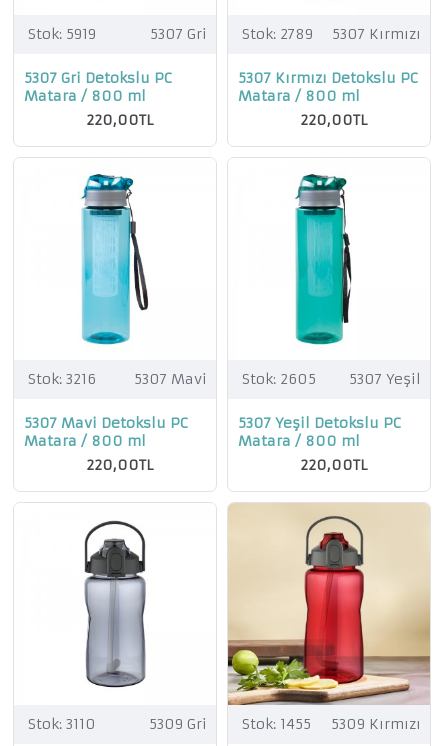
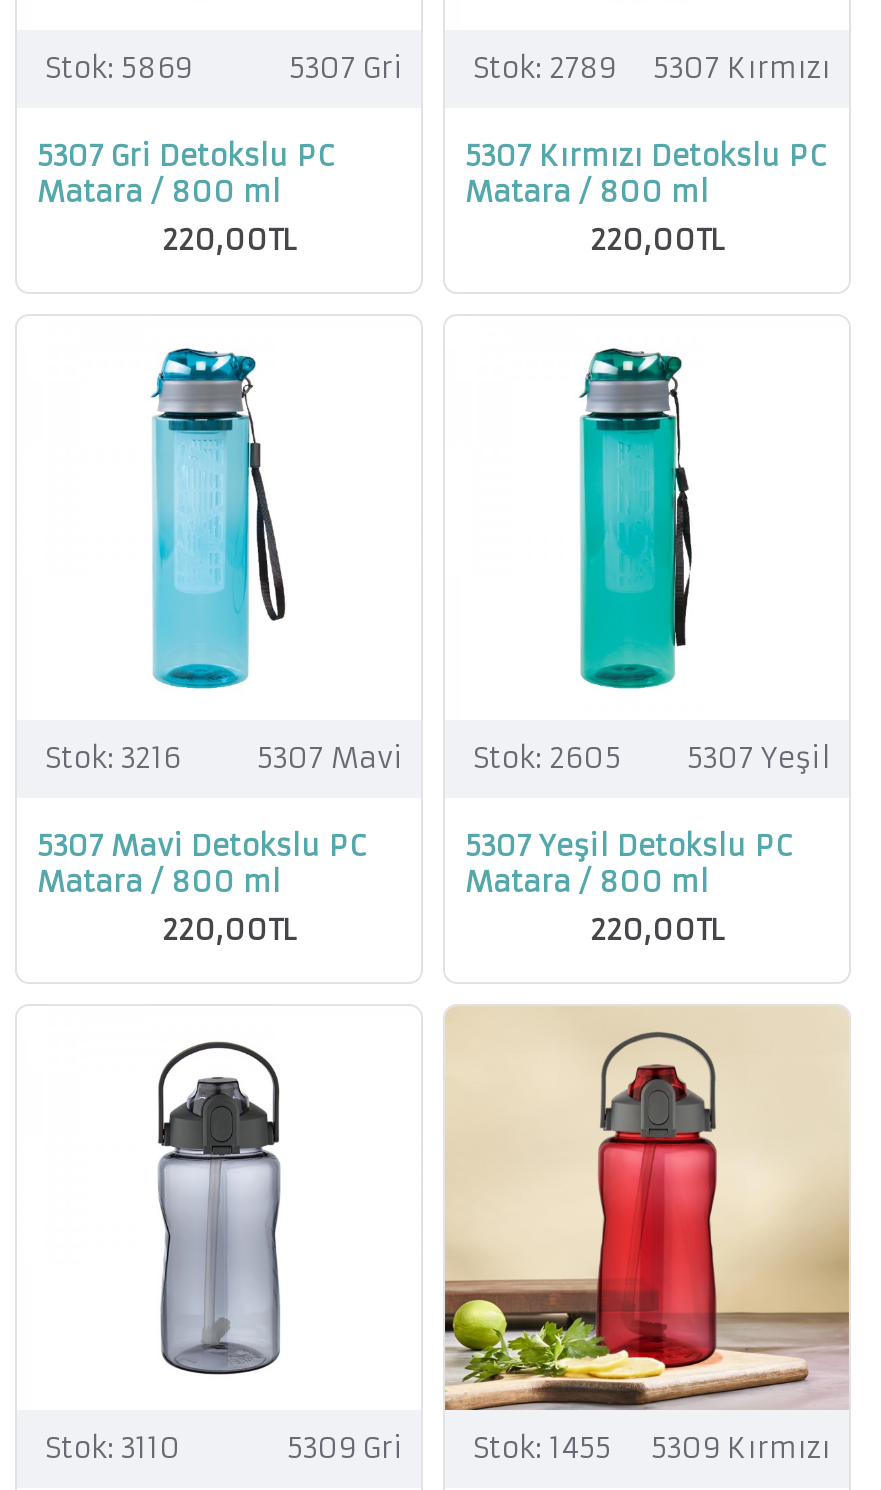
[28,25,96,43] Stok: 5919 -> [45,50,191,86] Stok: 5869

